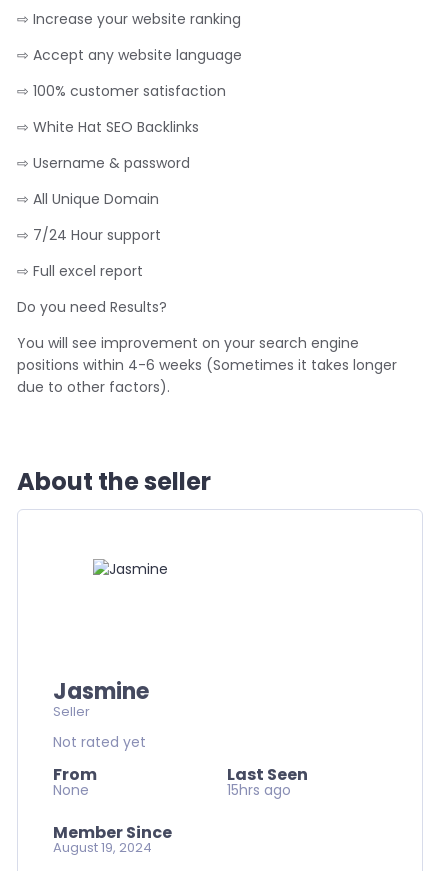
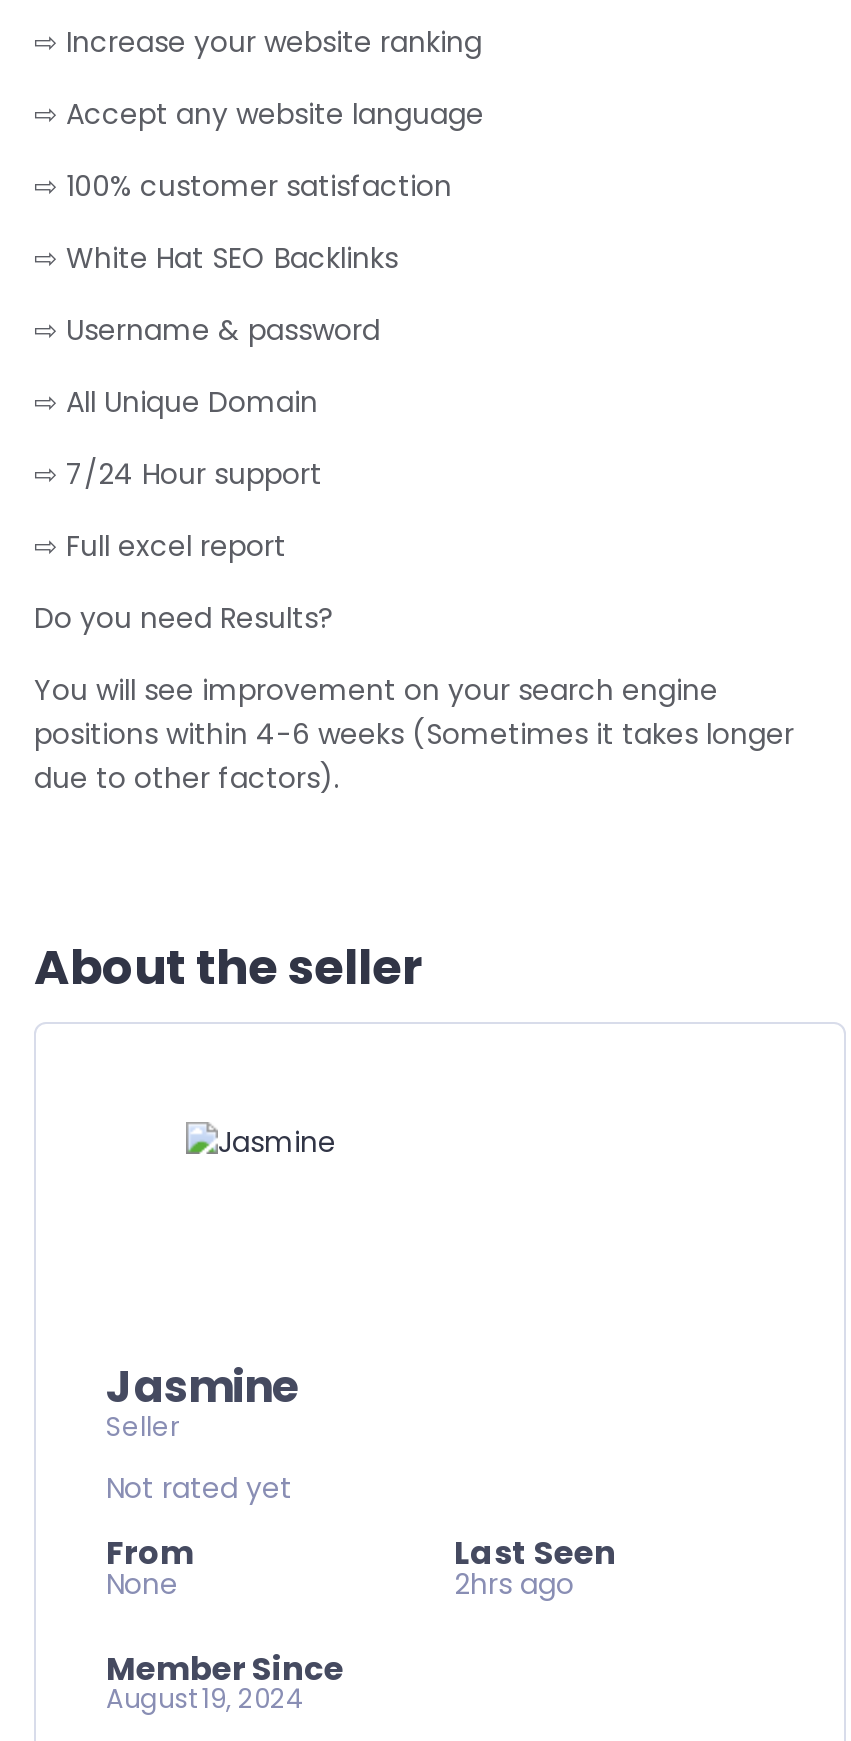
[227,780,291,800] 15hrs ago -> [454,1564,574,1604] 2hrs ago

